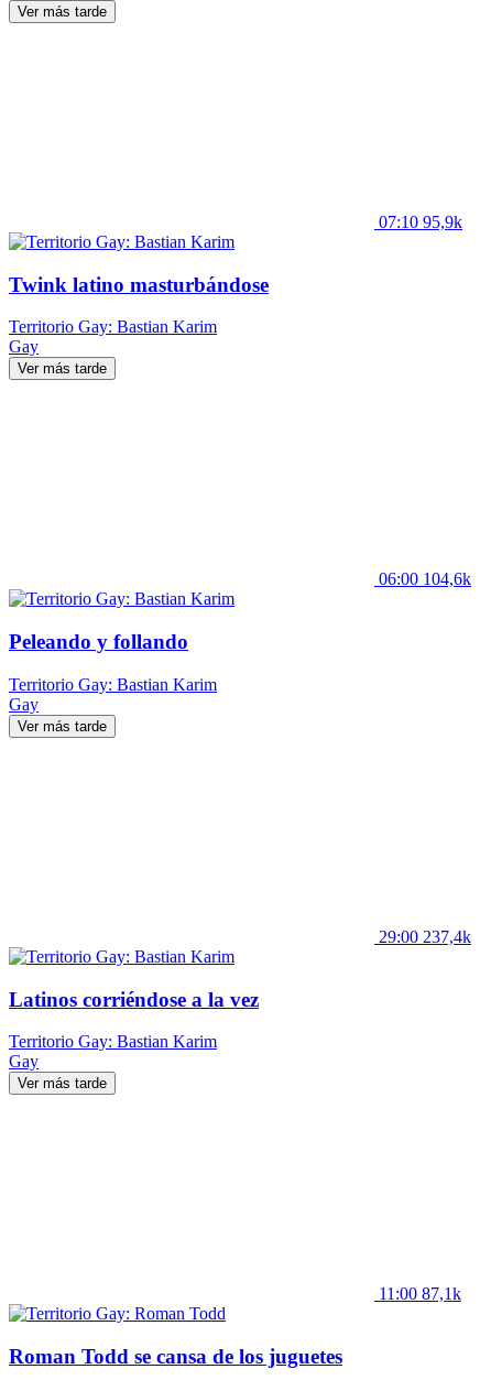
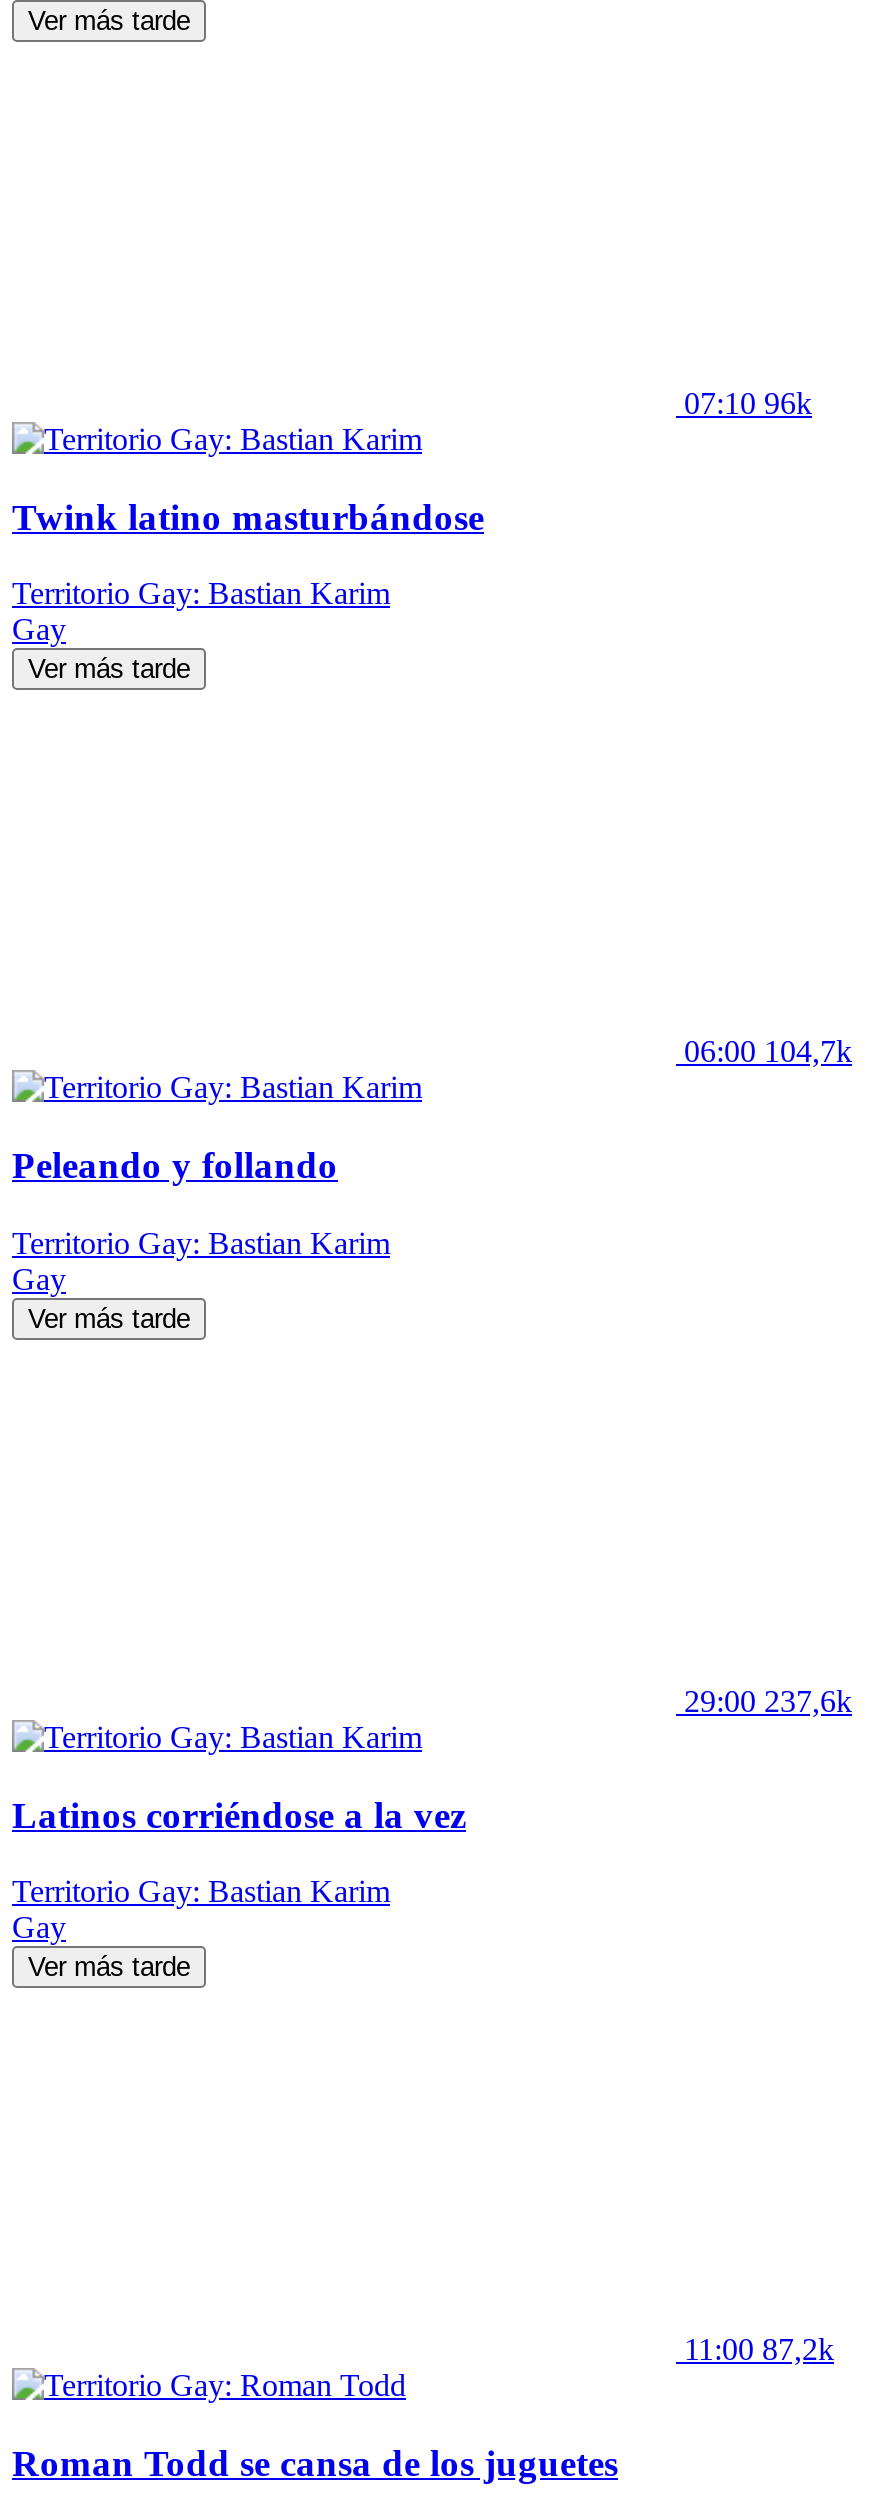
[379,213,462,231] 07:10 95,9k -> [684,386,812,420] 07:10 96k
[379,570,471,589] 06:00 104,6k -> [684,1035,852,1069] 06:00 104,7k
[379,927,471,946] 29:00 237,4k -> [684,1684,852,1718] 29:00 237,6k
[379,1285,461,1303] 11:00 87,1k -> [684,2333,834,2367] 11:00 87,2k

